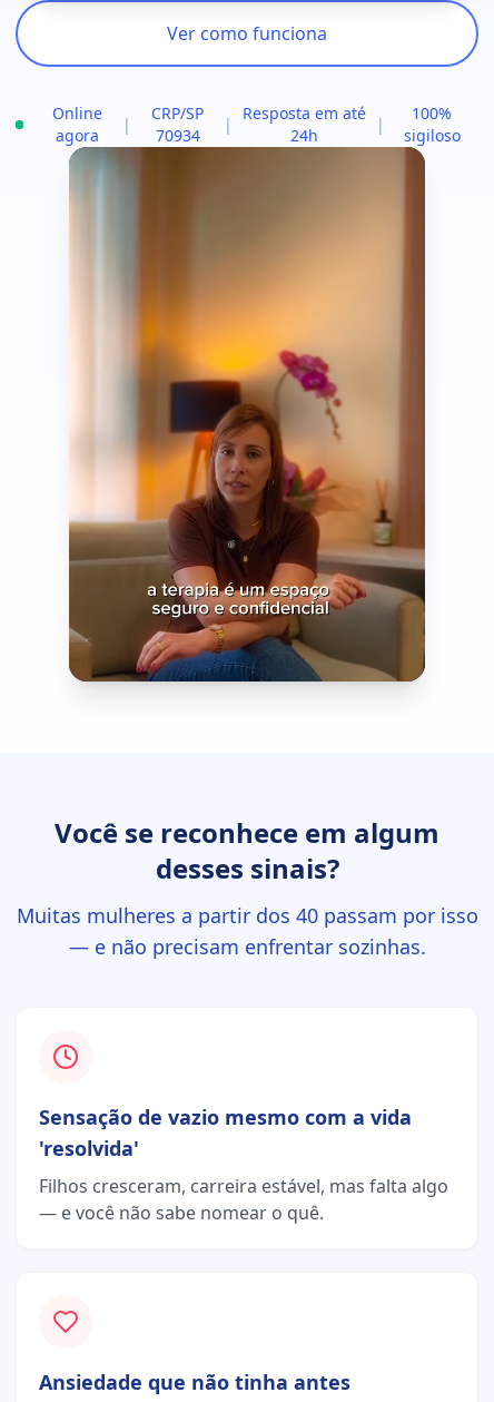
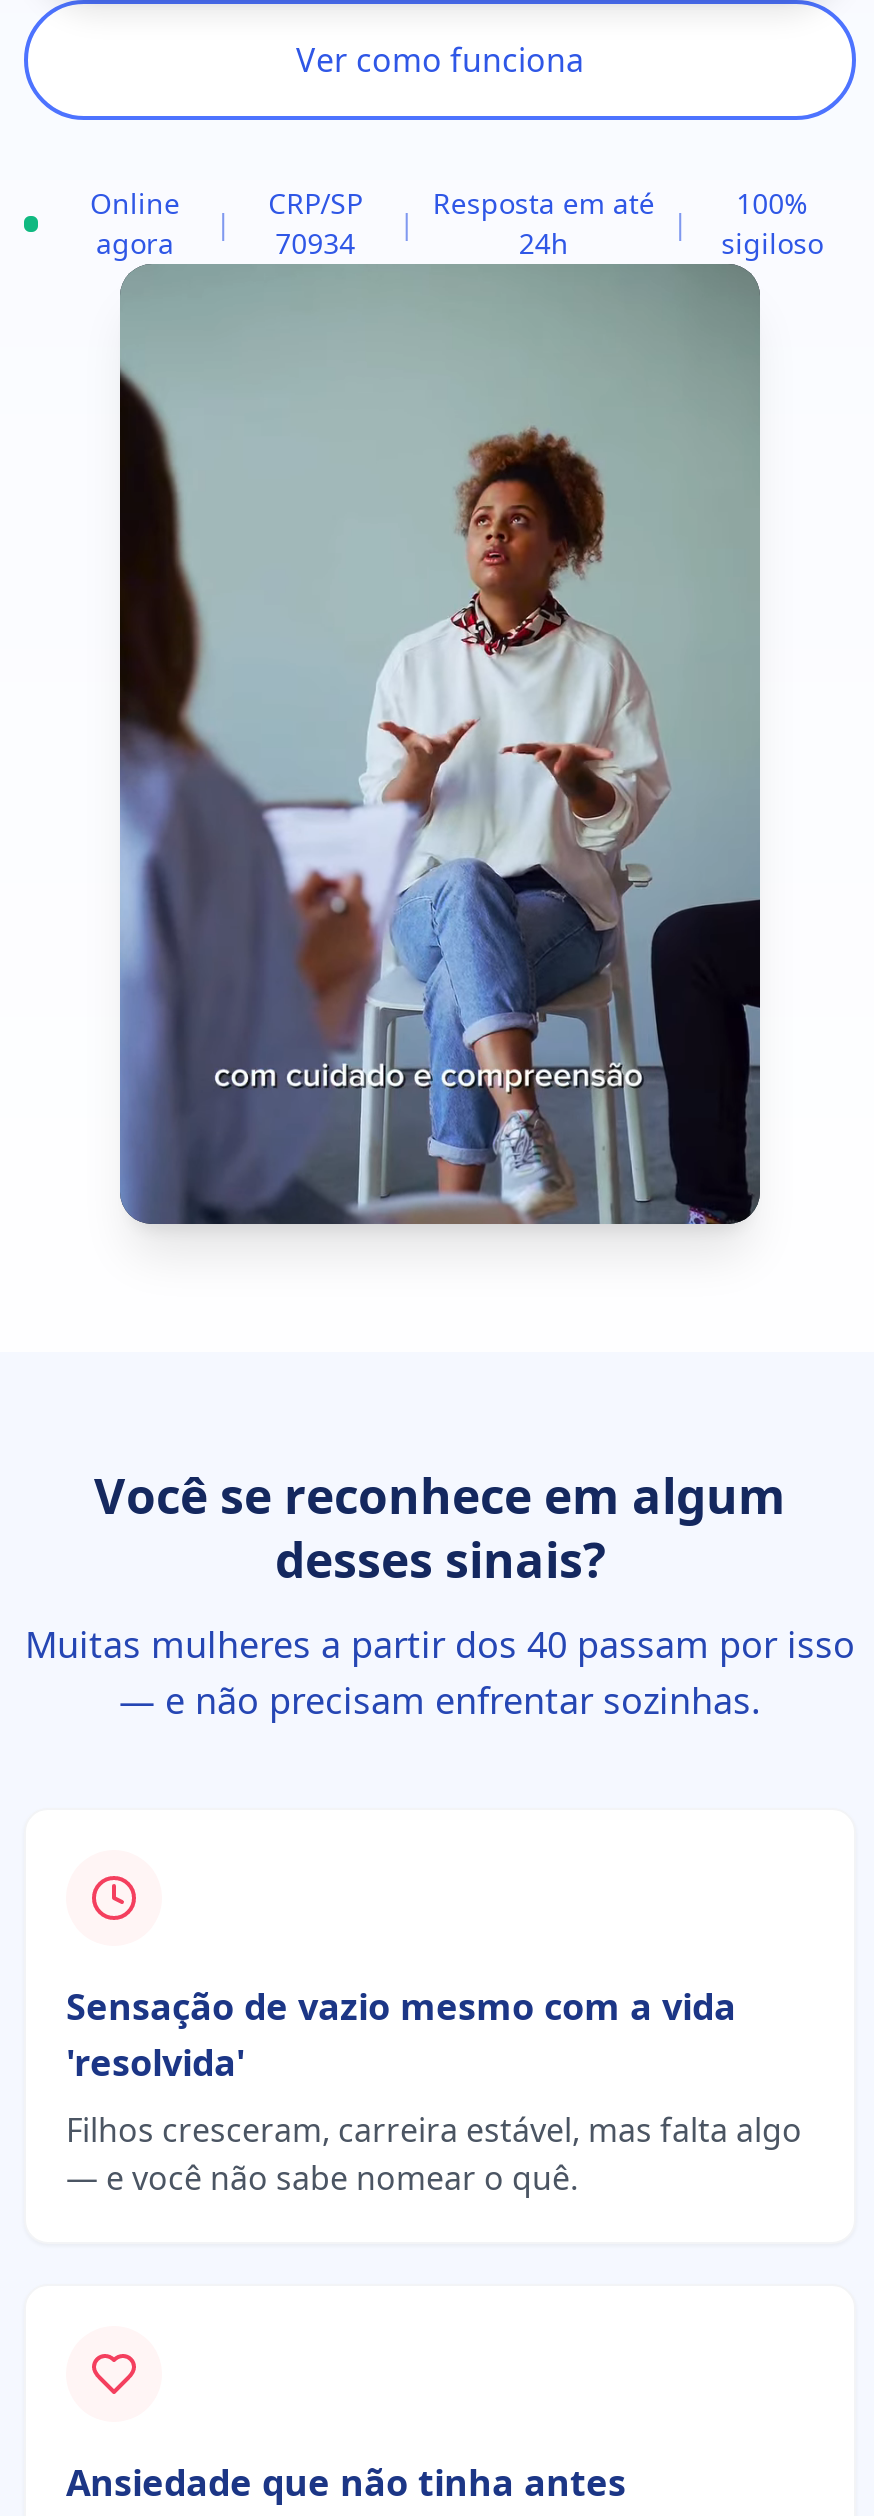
[68,146,426,683] [image] -> [118,264,762,1226] [image]

